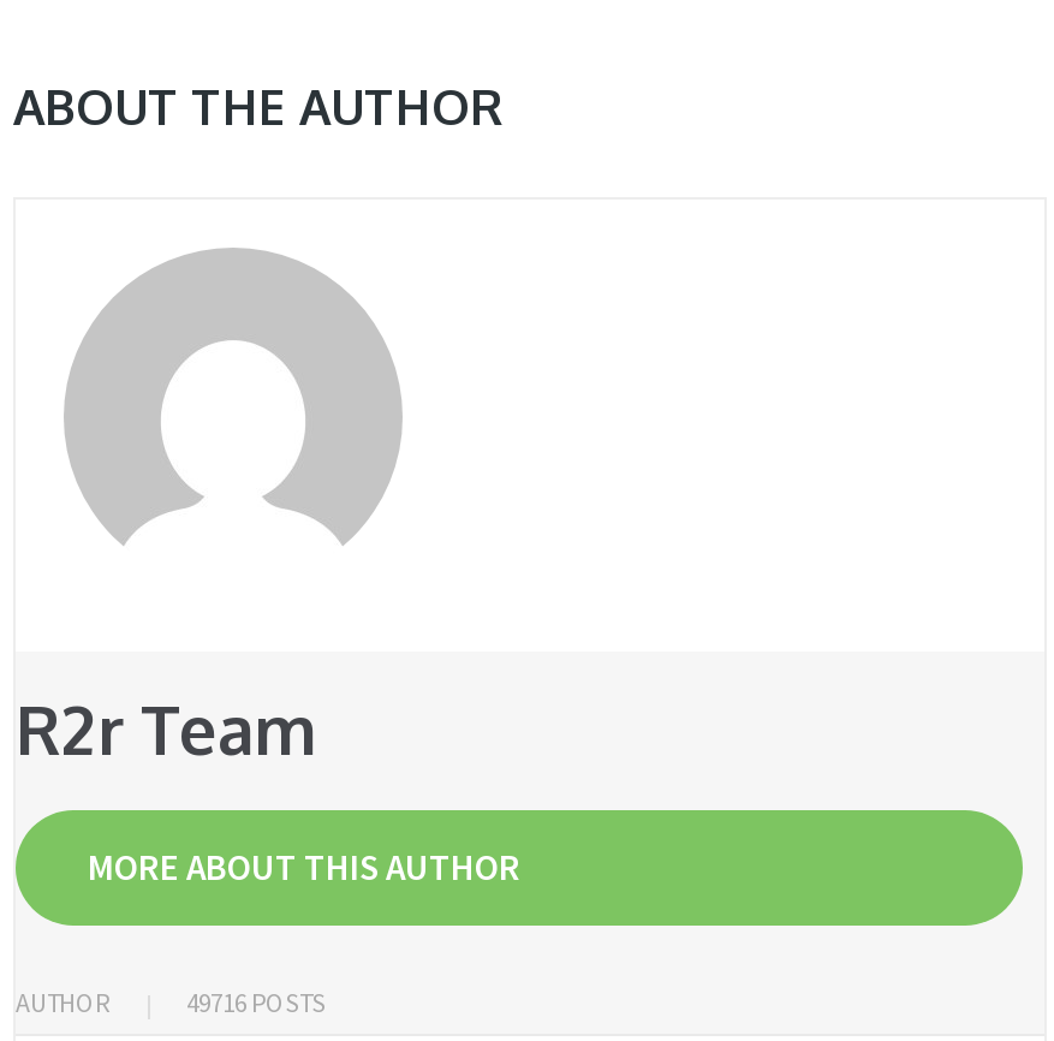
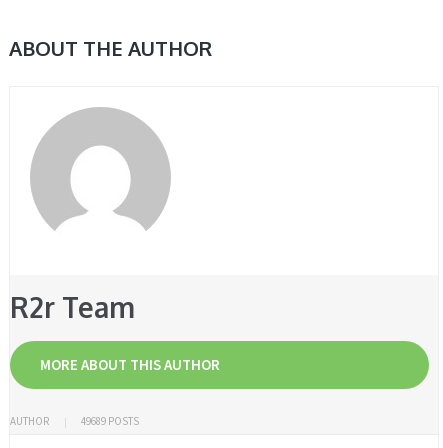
[186,986,326,1020] 49716 POSTS -> [81,414,139,428] 49689 POSTS

